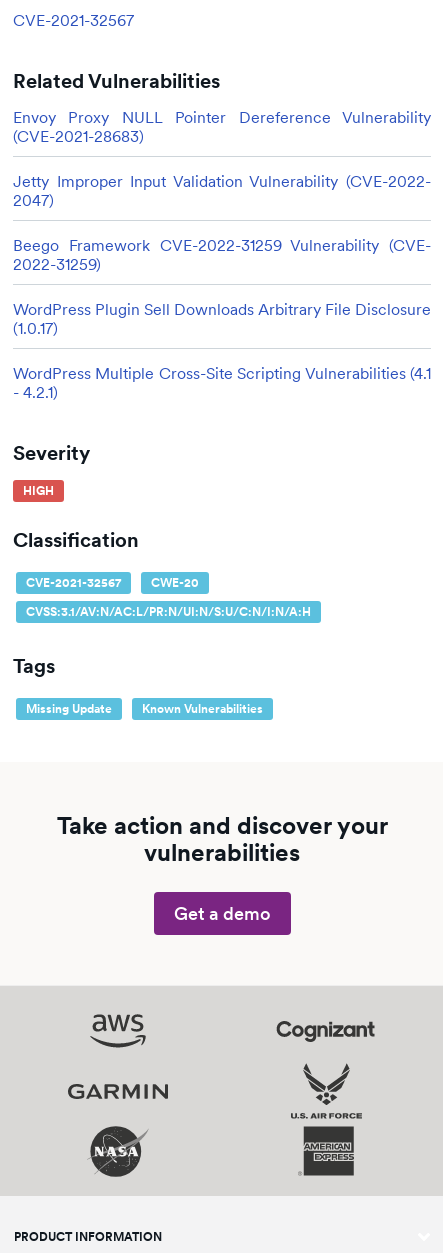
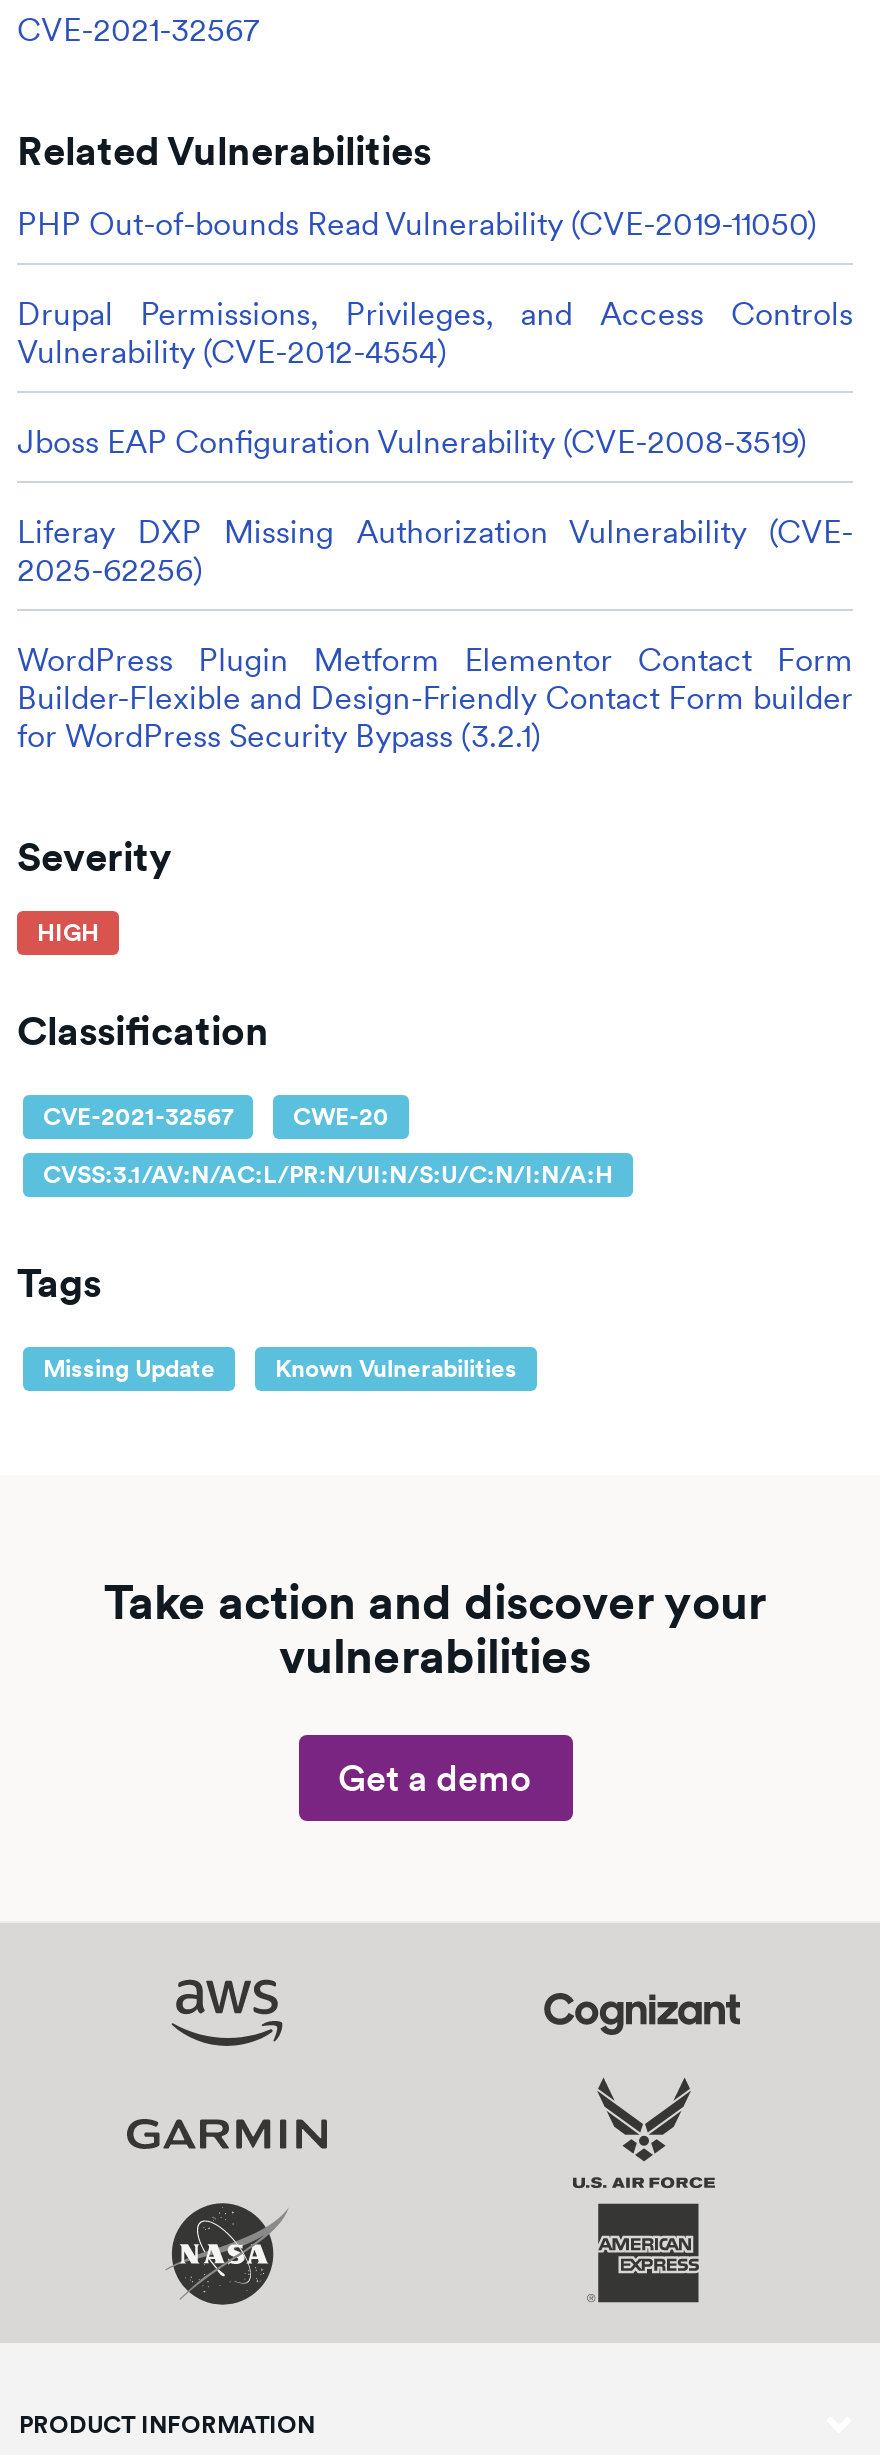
[13,108,431,146] Envoy Proxy NULL Pointer Dereference Vulnerability | (CVE-2021-28683) -> [17,205,817,243] PHP Out-of-bounds Read Vulnerability (CVE-2019-11050)
[13,172,431,210] Jetty Improper Input Validation Vulnerability (CVE-2022- | 2047) -> [17,295,853,371] Drupal Permissions, Privileges, and Access Controls | Vulnerability (CVE-2012-4554)
[13,236,431,274] Beego Framework CVE-2022-31259 Vulnerability (CVE- | 2022-31259) -> [17,423,807,461] Jboss EAP Configuration Vulnerability (CVE-2008-3519)
[13,300,431,338] WordPress Plugin Sell Downloads Arbitrary File Disclosure | (1.0.17) -> [17,513,853,589] Liferay DXP Missing Authorization Vulnerability (CVE- | 2025-62256)
[13,364,431,402] WordPress Multiple Cross-Site Scripting Vulnerabilities (4.1 | - 4.2.1) -> [17,641,853,755] WordPress Plugin Metform Elementor Contact Form | Builder-Flexible and Design-Friendly Contact Form builder | for WordPress Security Bypass (3.2.1)

